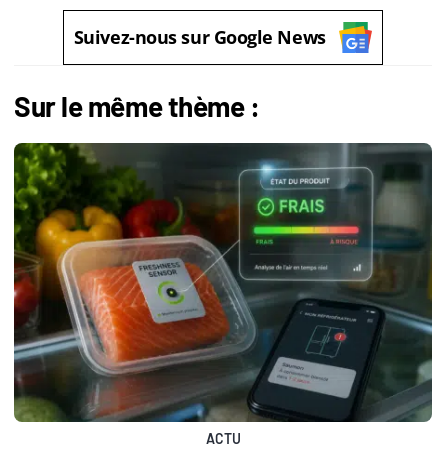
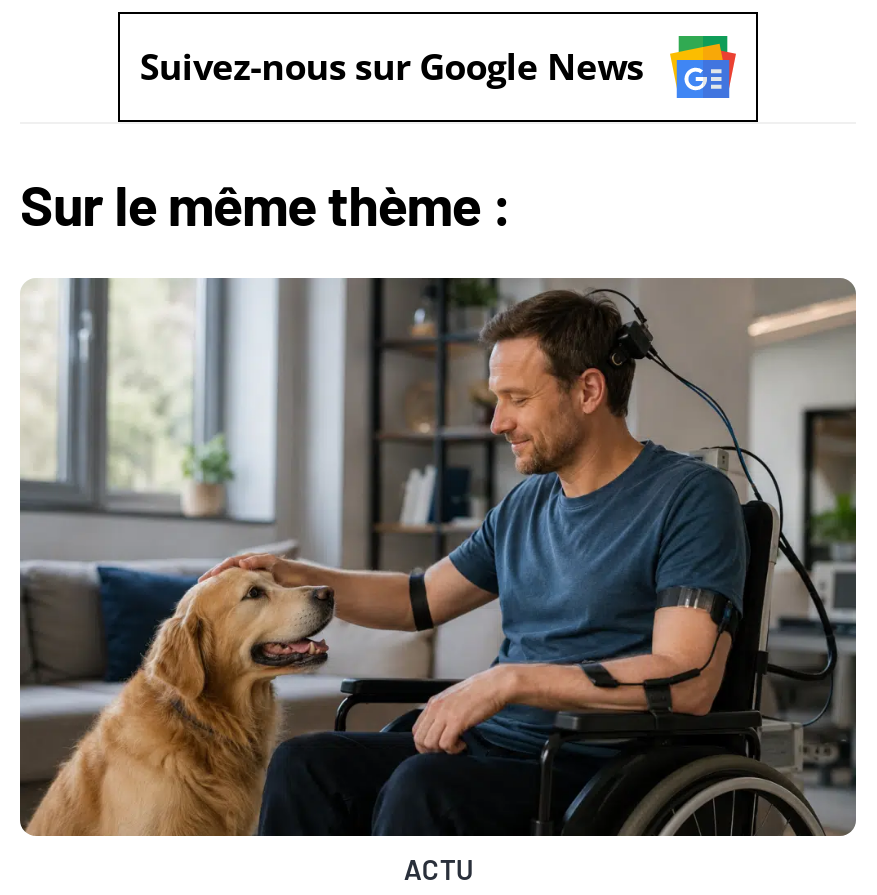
[13,142,433,423] [image] -> [18,277,858,839] [image]

